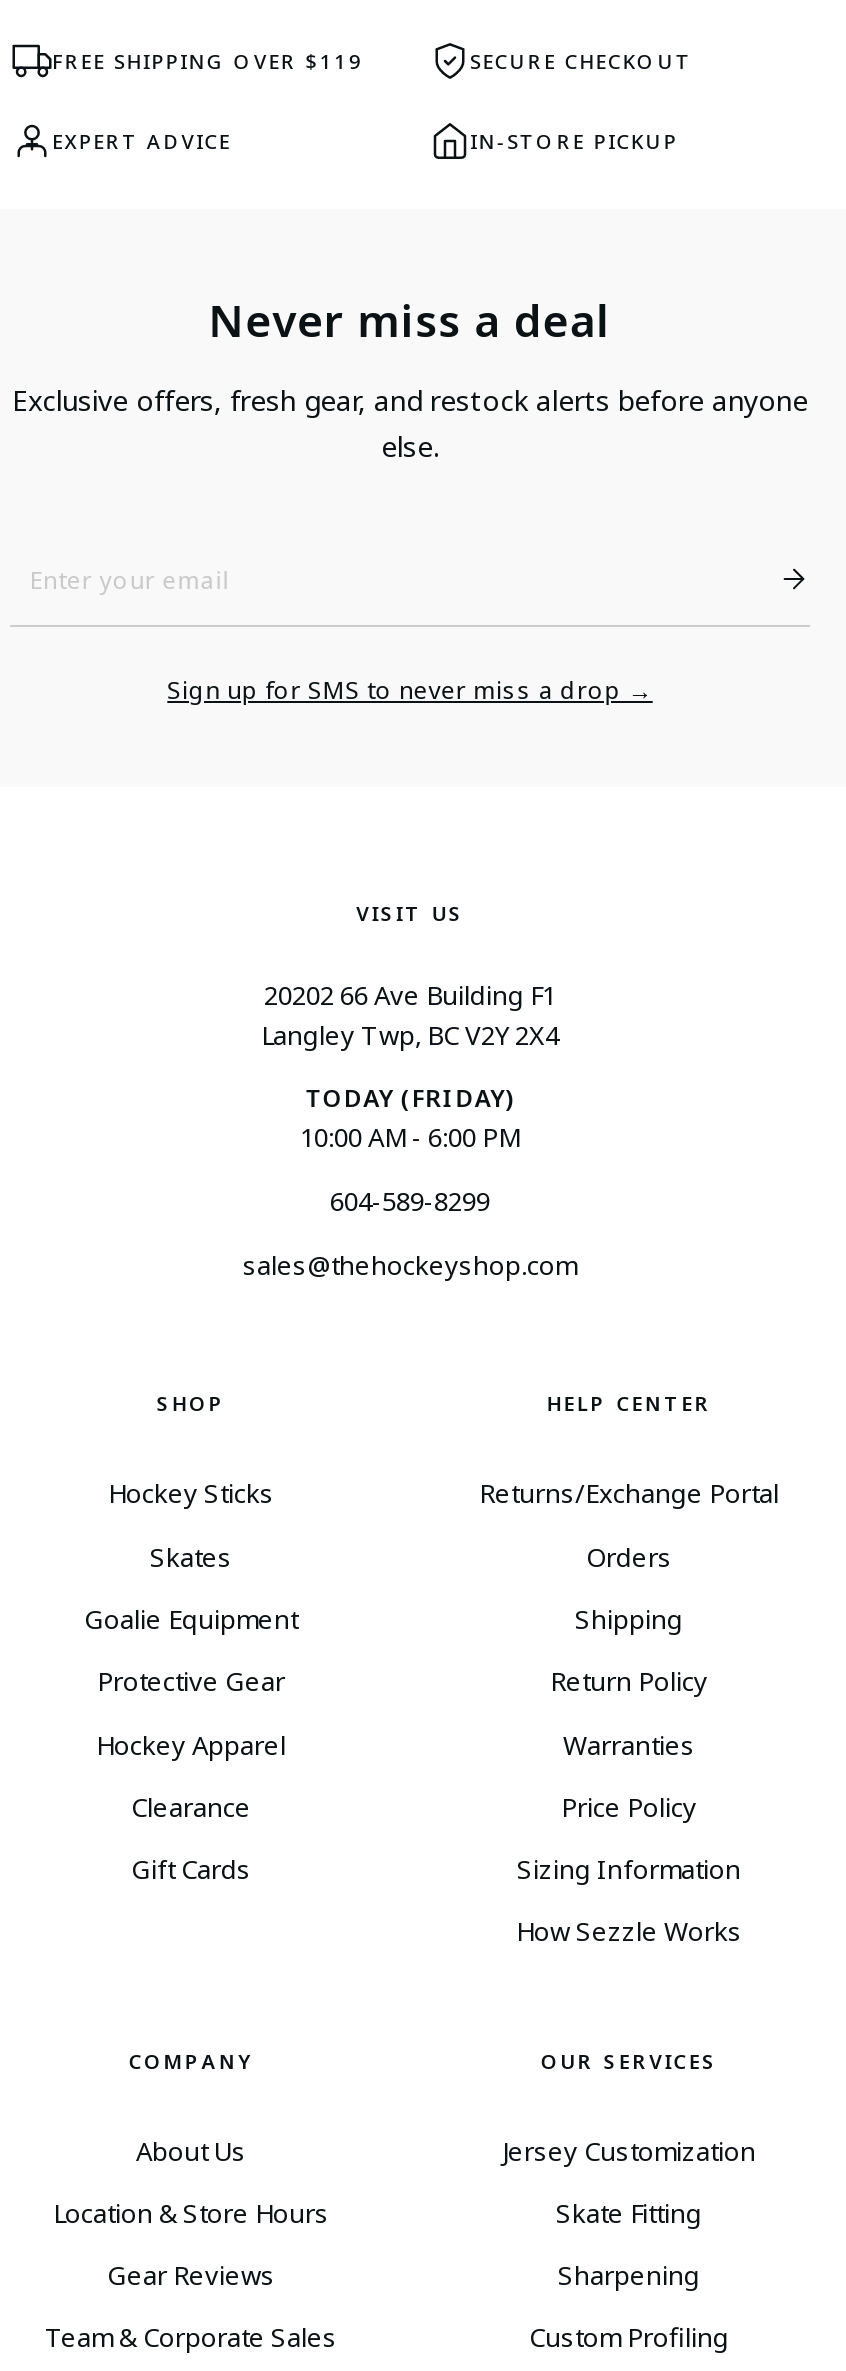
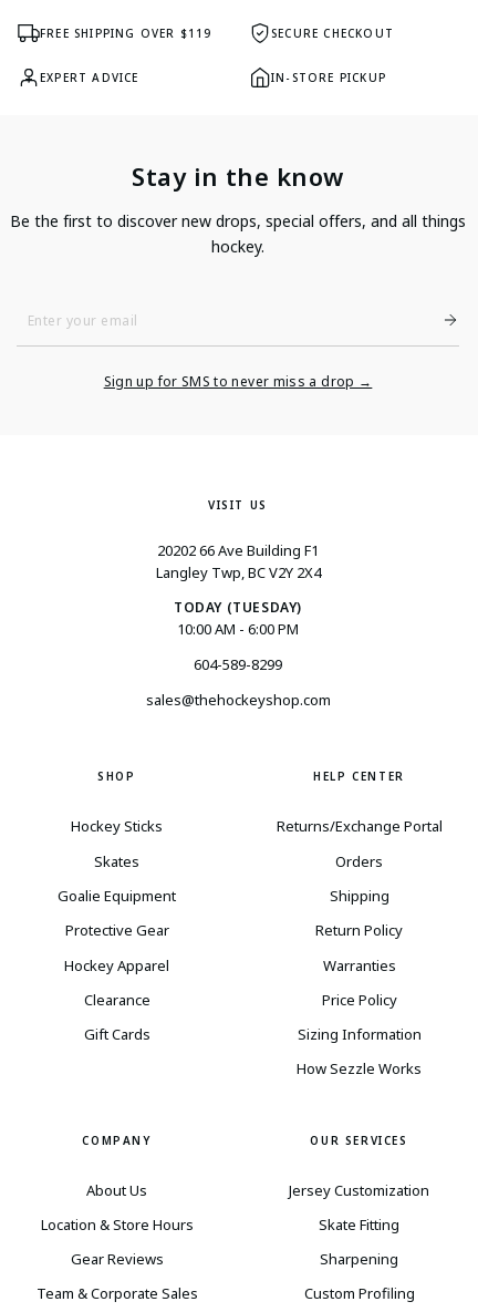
[208,290,611,350] Never miss a deal -> [132,160,344,193] Stay in the know
[12,382,808,466] Exclusive offers, fresh gear, and restock alerts before anyone | else. -> [10,211,466,257] Be the first to discover new drops, special offers, and all things | hockey.
[306,1082,514,1116] TODAY (FRIDAY) -> [174,598,302,617] TODAY (TUESDAY)

